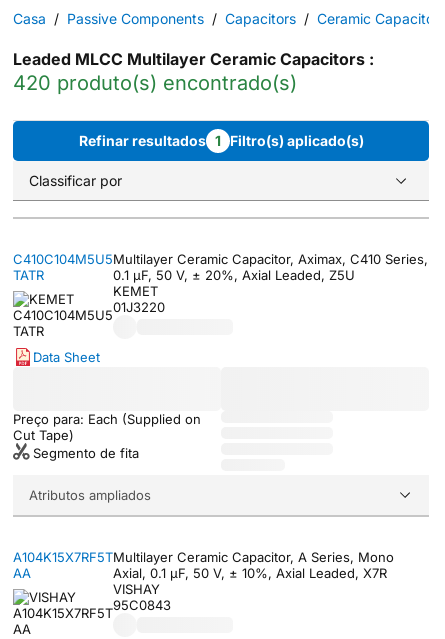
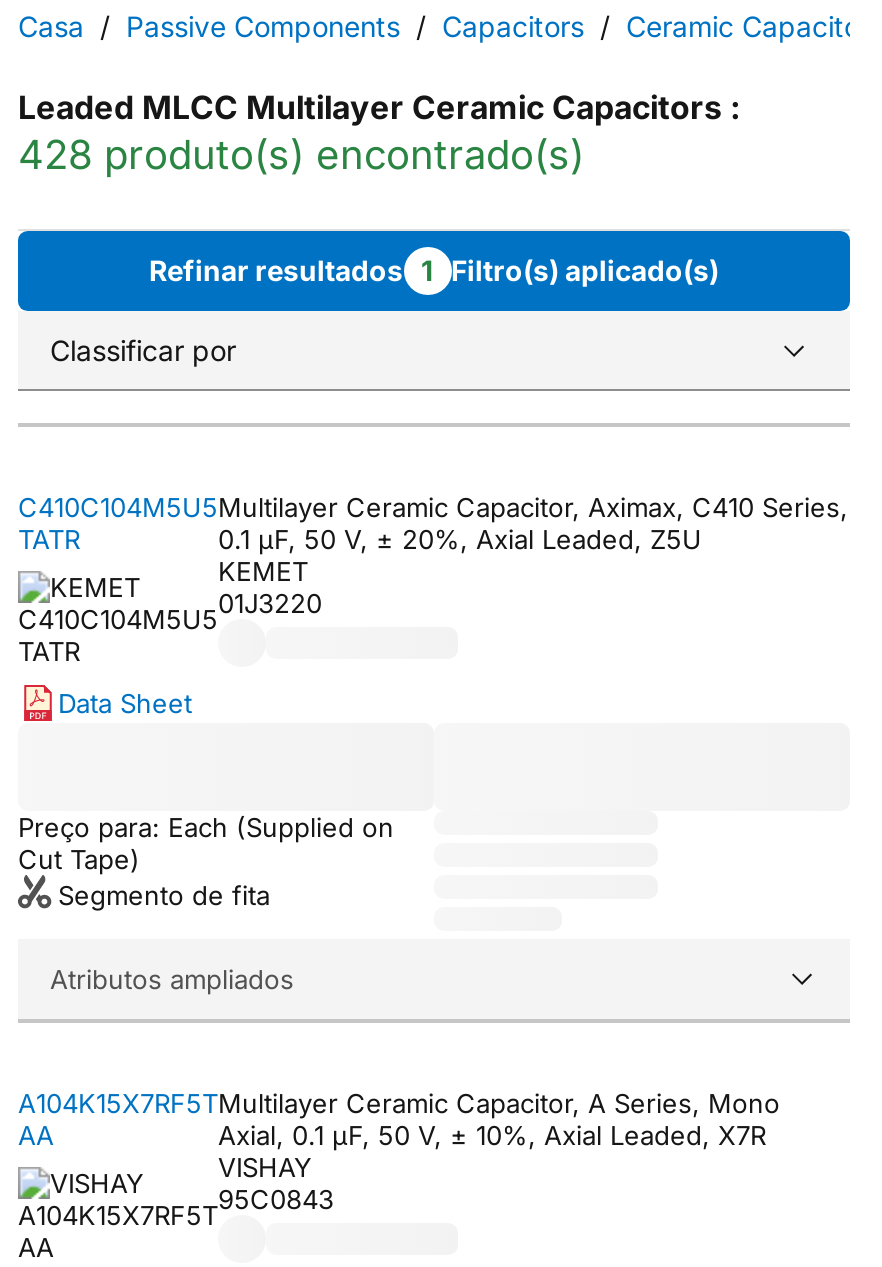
[13,71,297,95] 420 produto(s) encontrado(s) -> [18,131,584,179] 428 produto(s) encontrado(s)

